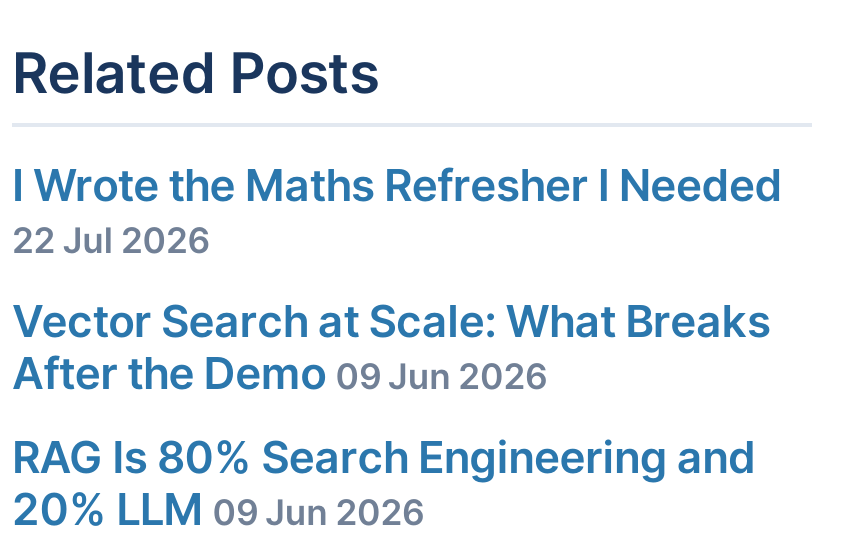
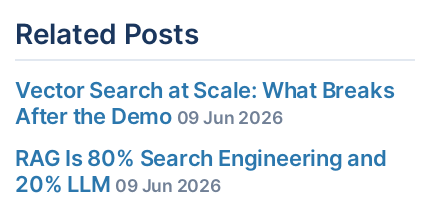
[12,159,782,261] I Wrote the Maths Refresher I Needed | 22 Jul 2026 -> none

